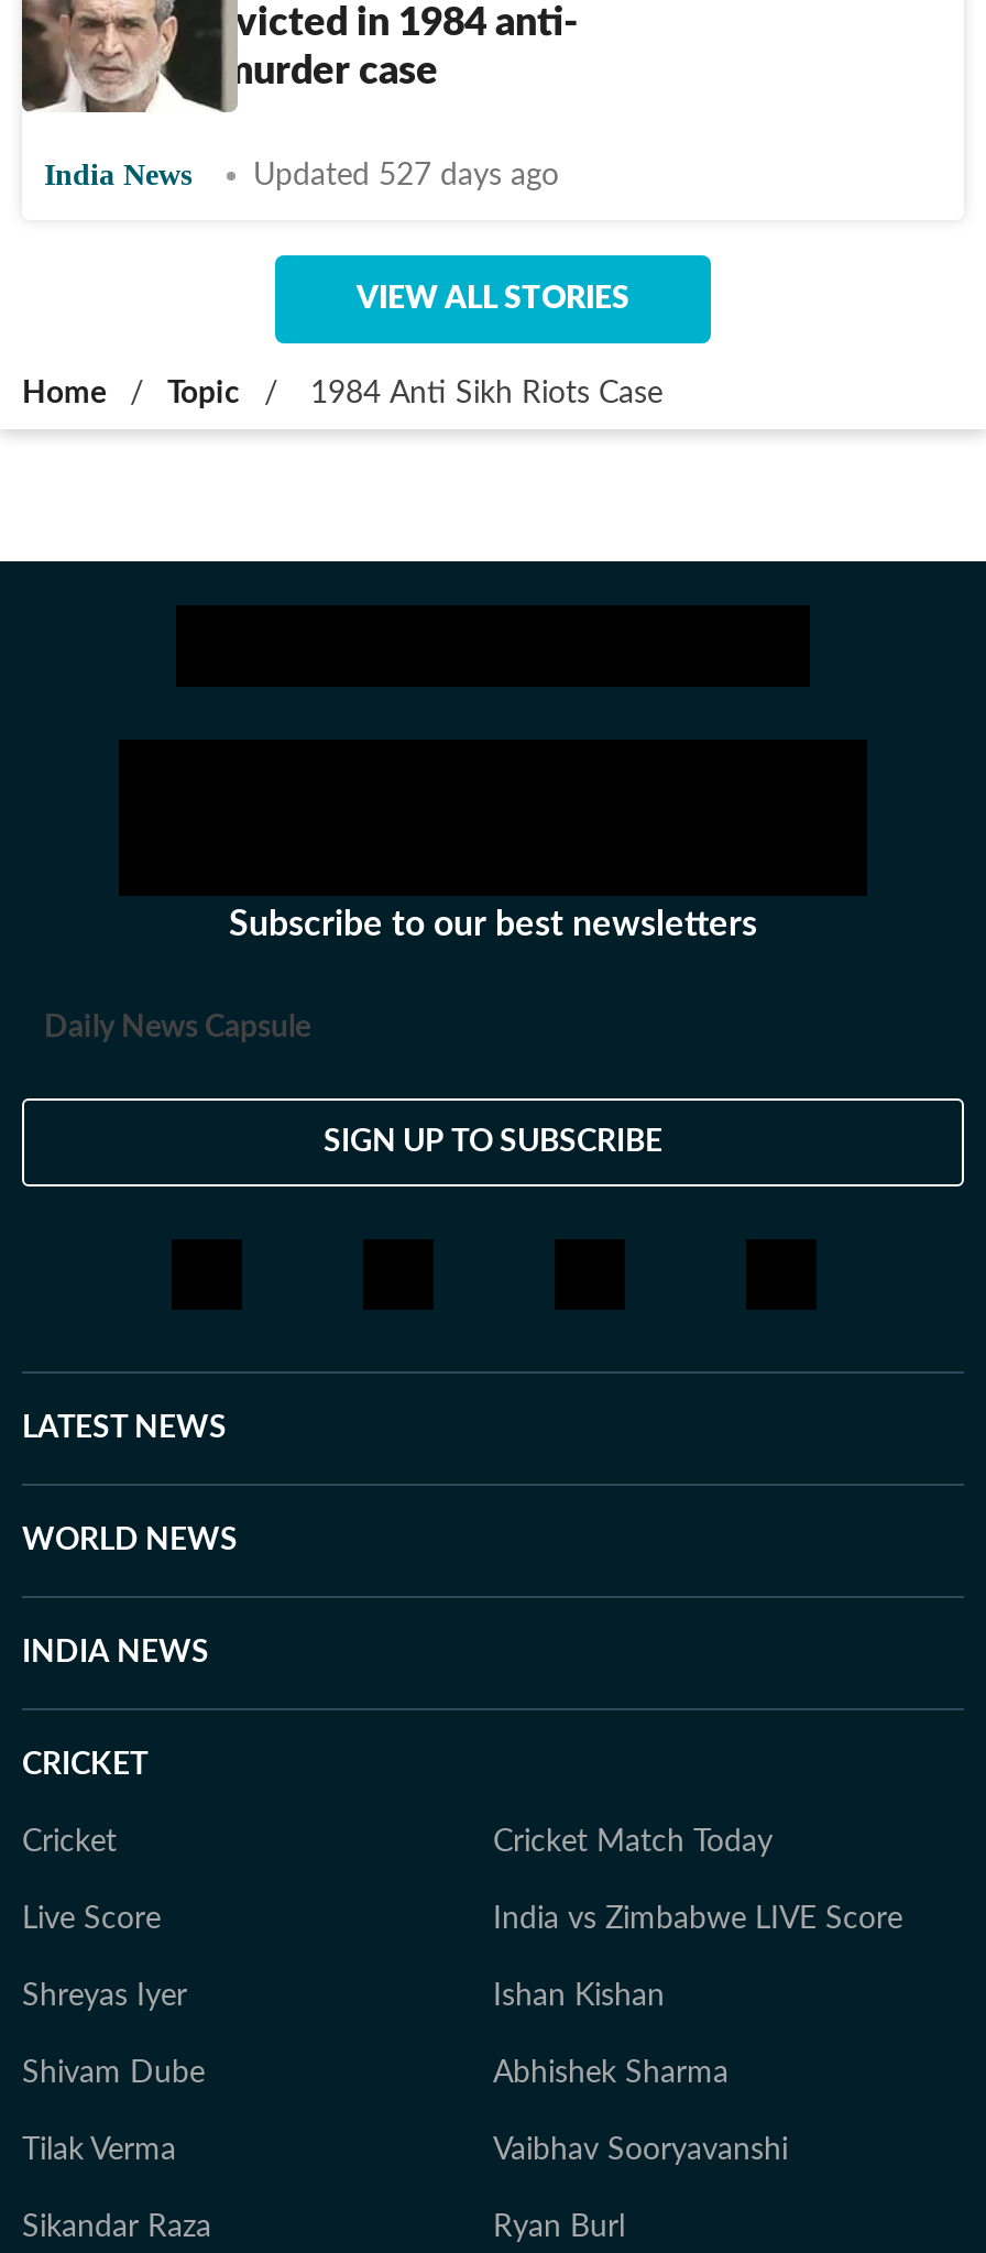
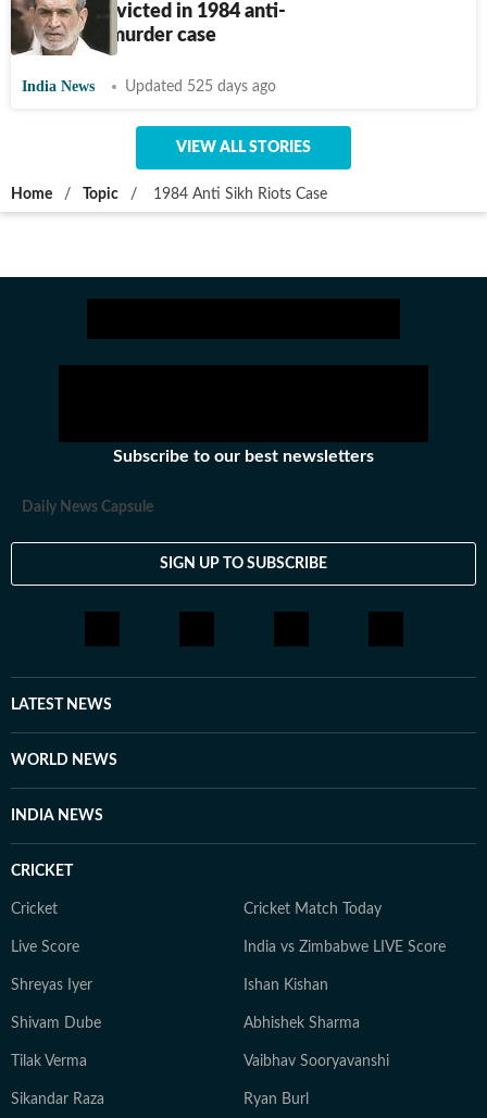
[253,161,559,192] Updated 527 days ago -> [125,79,276,95] Updated 525 days ago

